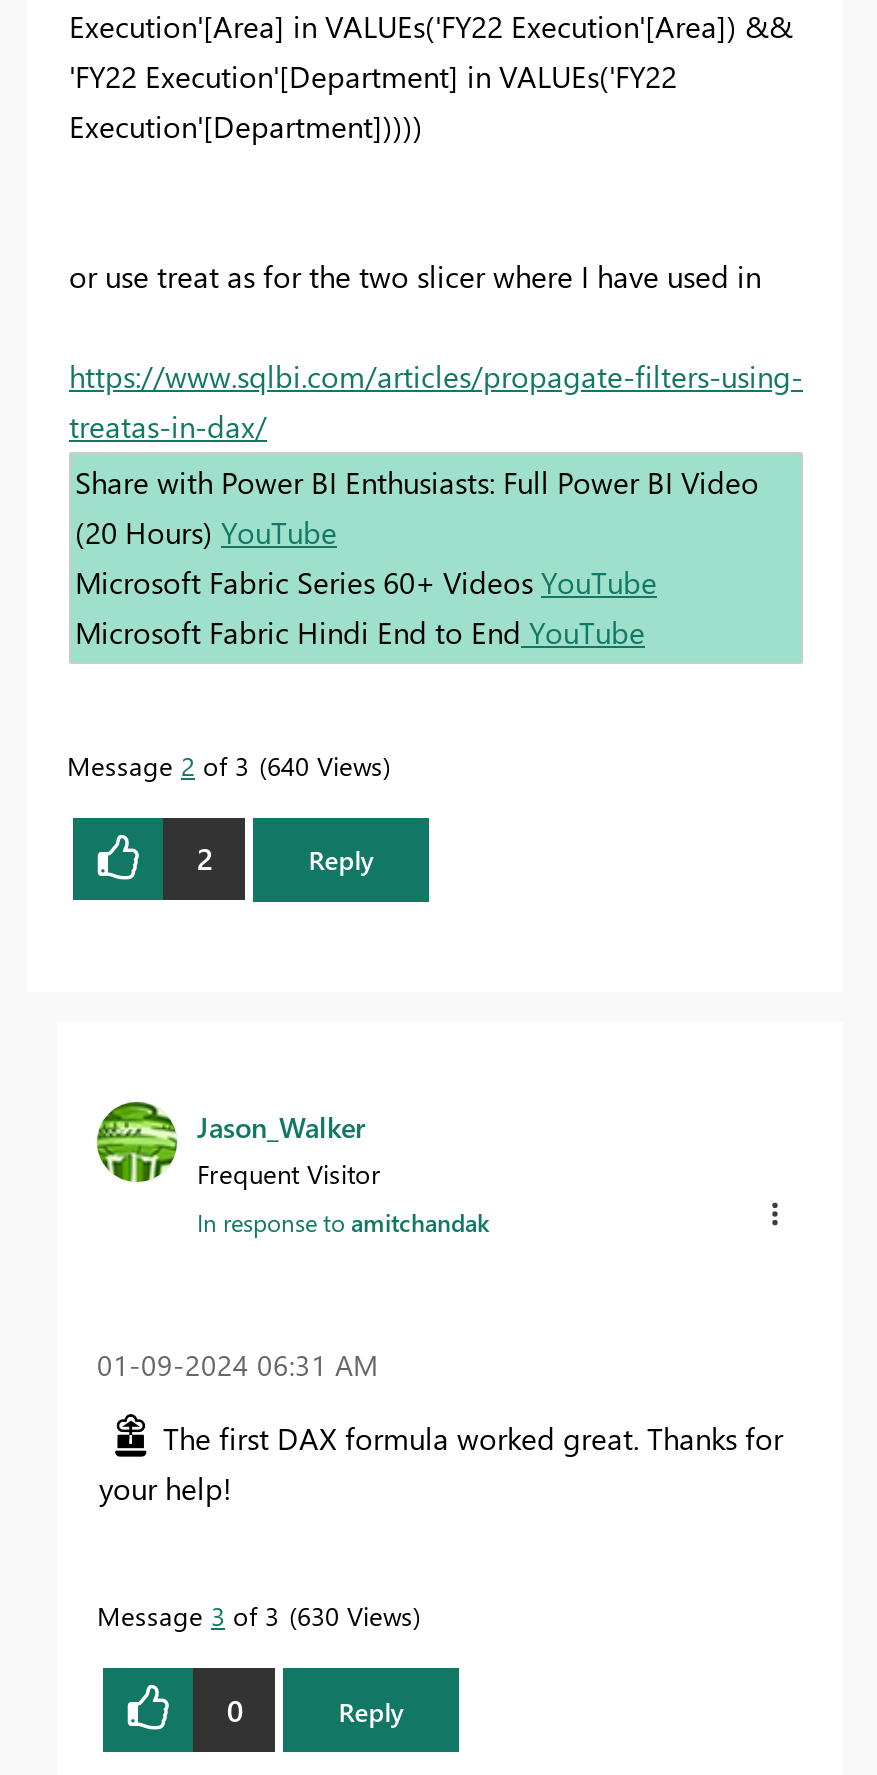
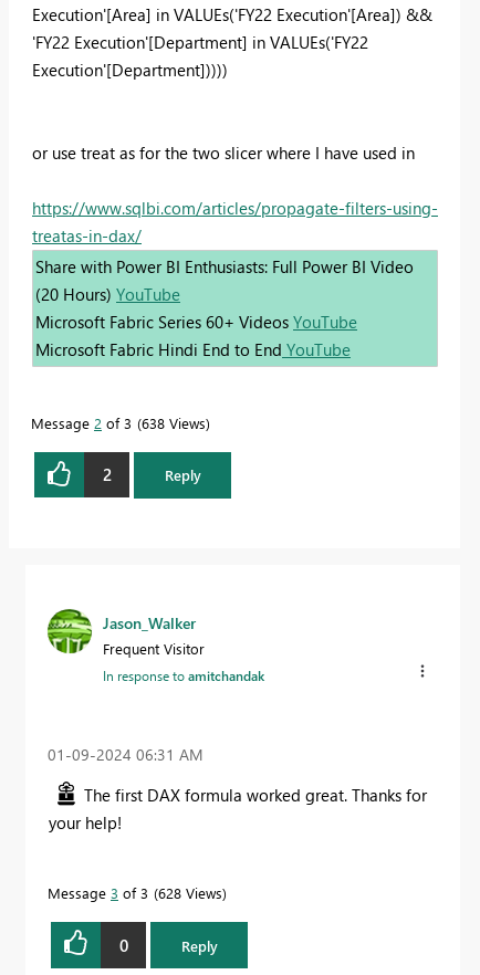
[67,747,383,781] Message 2 of 3 640 Views -> [31,413,206,432] Message 2 of 3 638 Views
[97,1598,413,1632] Message 3 of 3 630 Views -> [48,883,222,902] Message 3 of 3 628 Views

